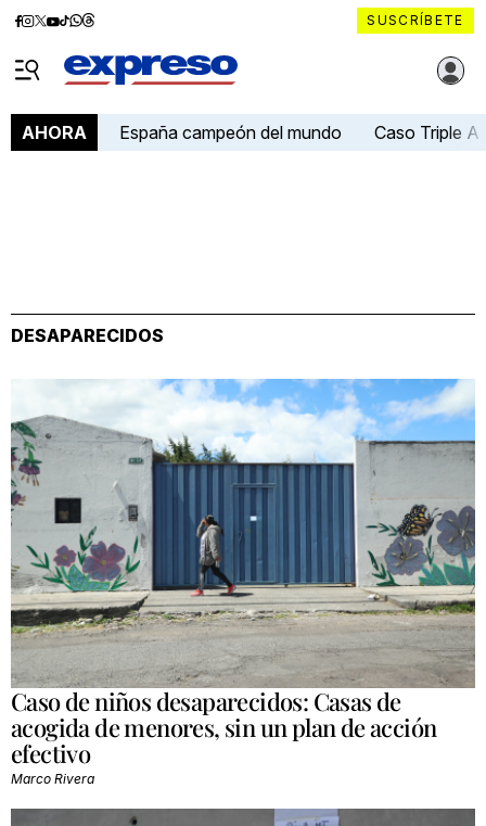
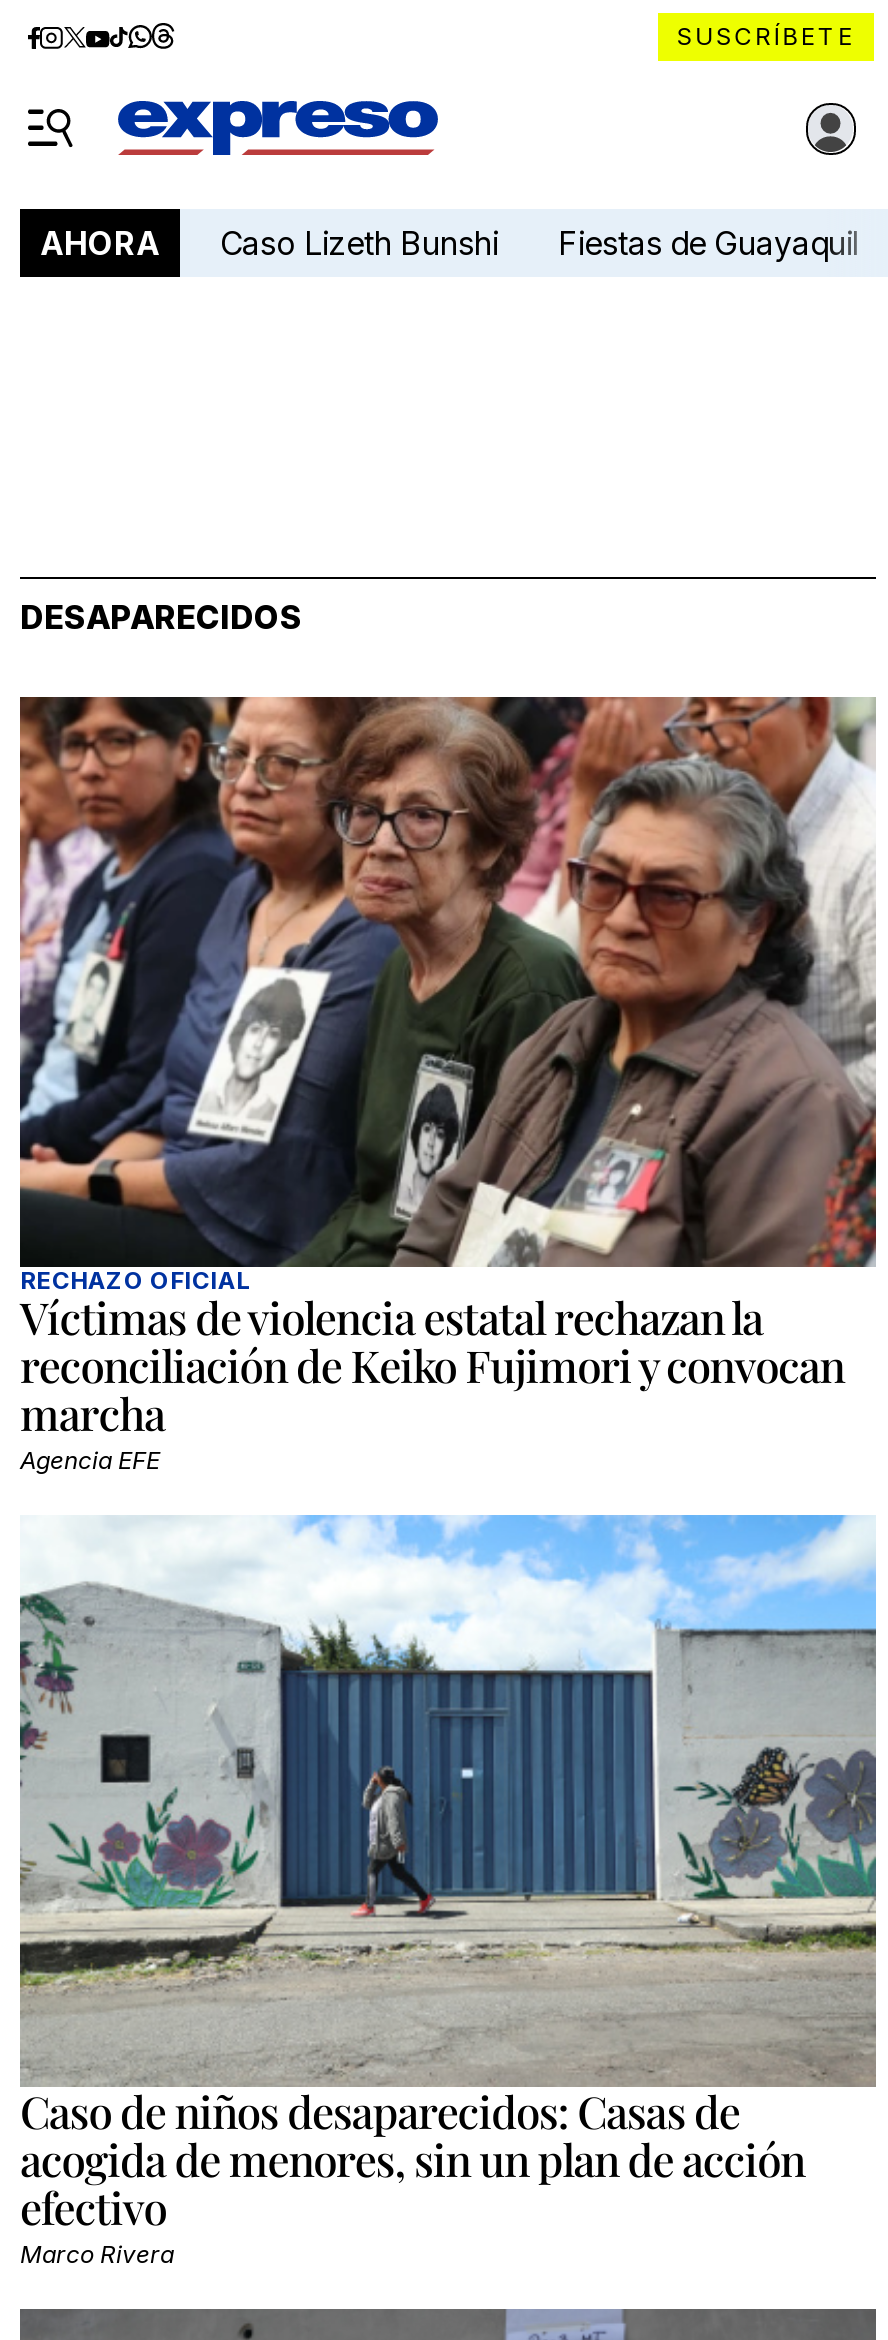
[119,121,479,143] España campeón del mundo | Caso Triple A -> [220,222,858,262] Caso Lizeth Bunshi | Fiestas de Guayaquil
none -> [18,695,876,1476] [image] | RECHAZO OFICIAL | Víctimas de violencia estatal rechazan la | reconciliación de Keiko Fujimori y convocan | marcha | Agencia EFE

